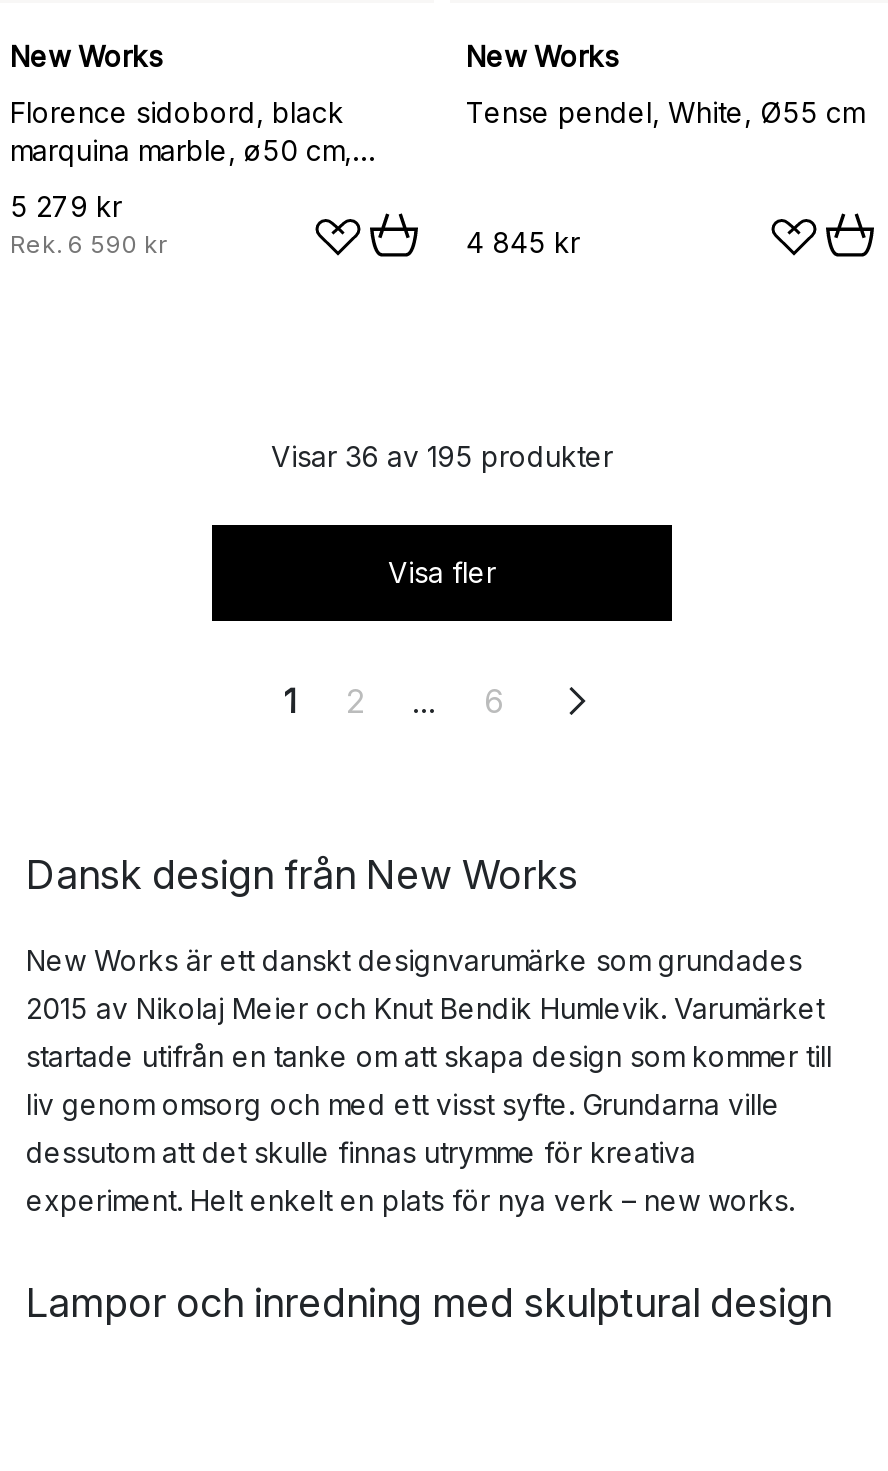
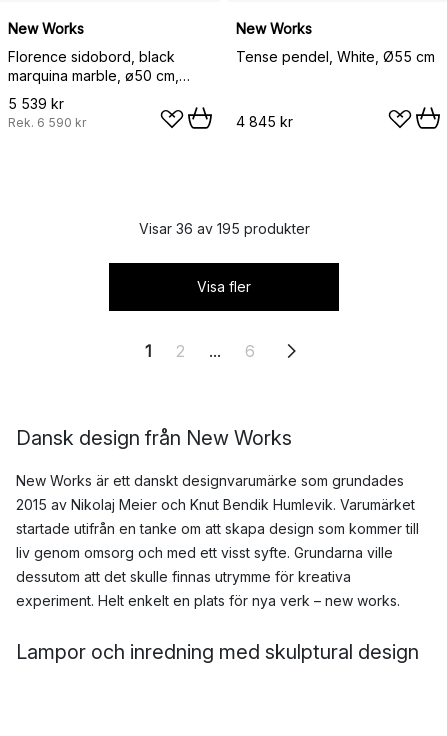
[10,189,122,223] 5 279 kr -> [8,95,64,112] 5 539 kr

